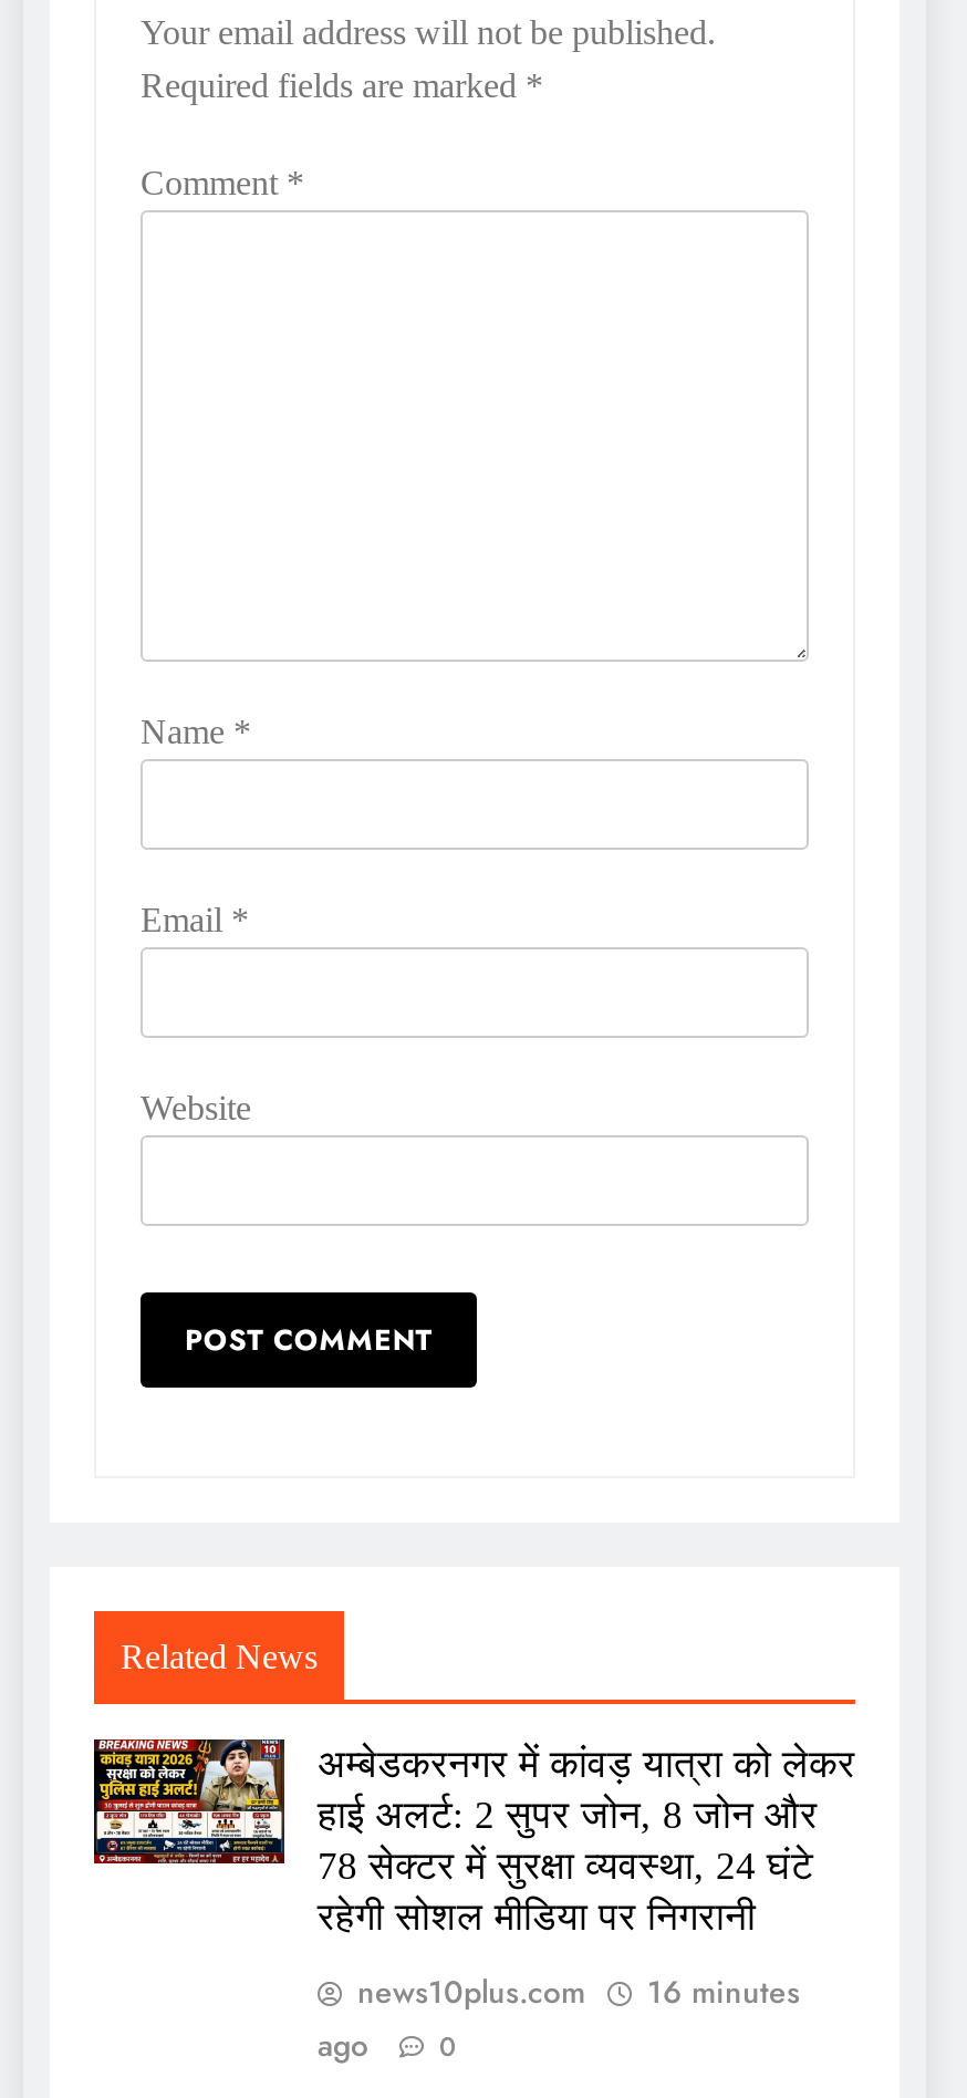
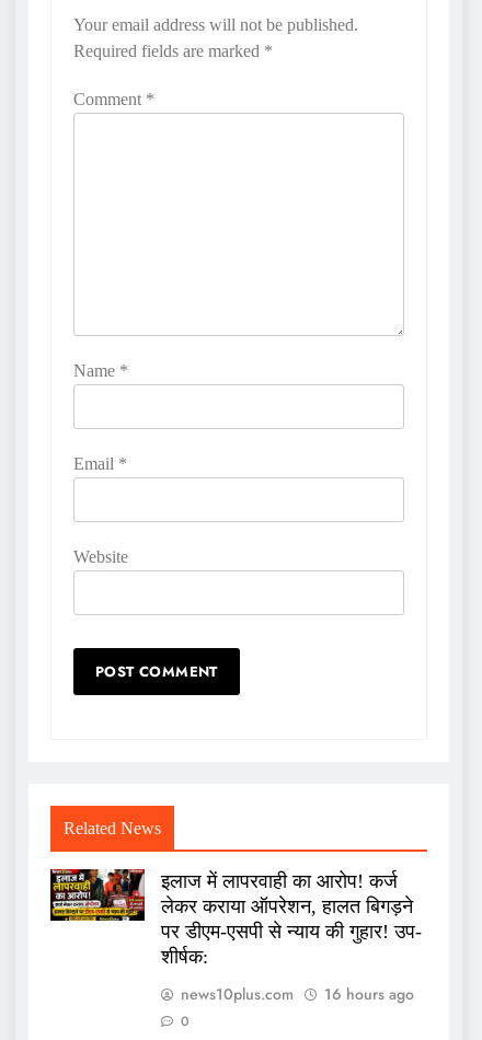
[92,1736,855,1939] [image] | अम्बेडकरनगर में कांवड़ यात्रा को लेकर | हाई अलर्ट: 2 सुपर जोन, 8 जोन और | 78 सेक्टर में सुरक्षा व्यवस्था, 24 घंटे | रहेगी सोशल मीडिया पर निगरानी -> [50,868,422,967] [image] | इलाज में लापरवाही का आरोप! कर्ज | लेकर कराया ऑपरेशन, हालत बिगड़ने | पर डीएम-एसपी से न्याय की गुहार! उप- | शीर्षक:
[318,1970,800,2067] 16 minutes | ago -> [324,983,414,1005] 16 hours ago

